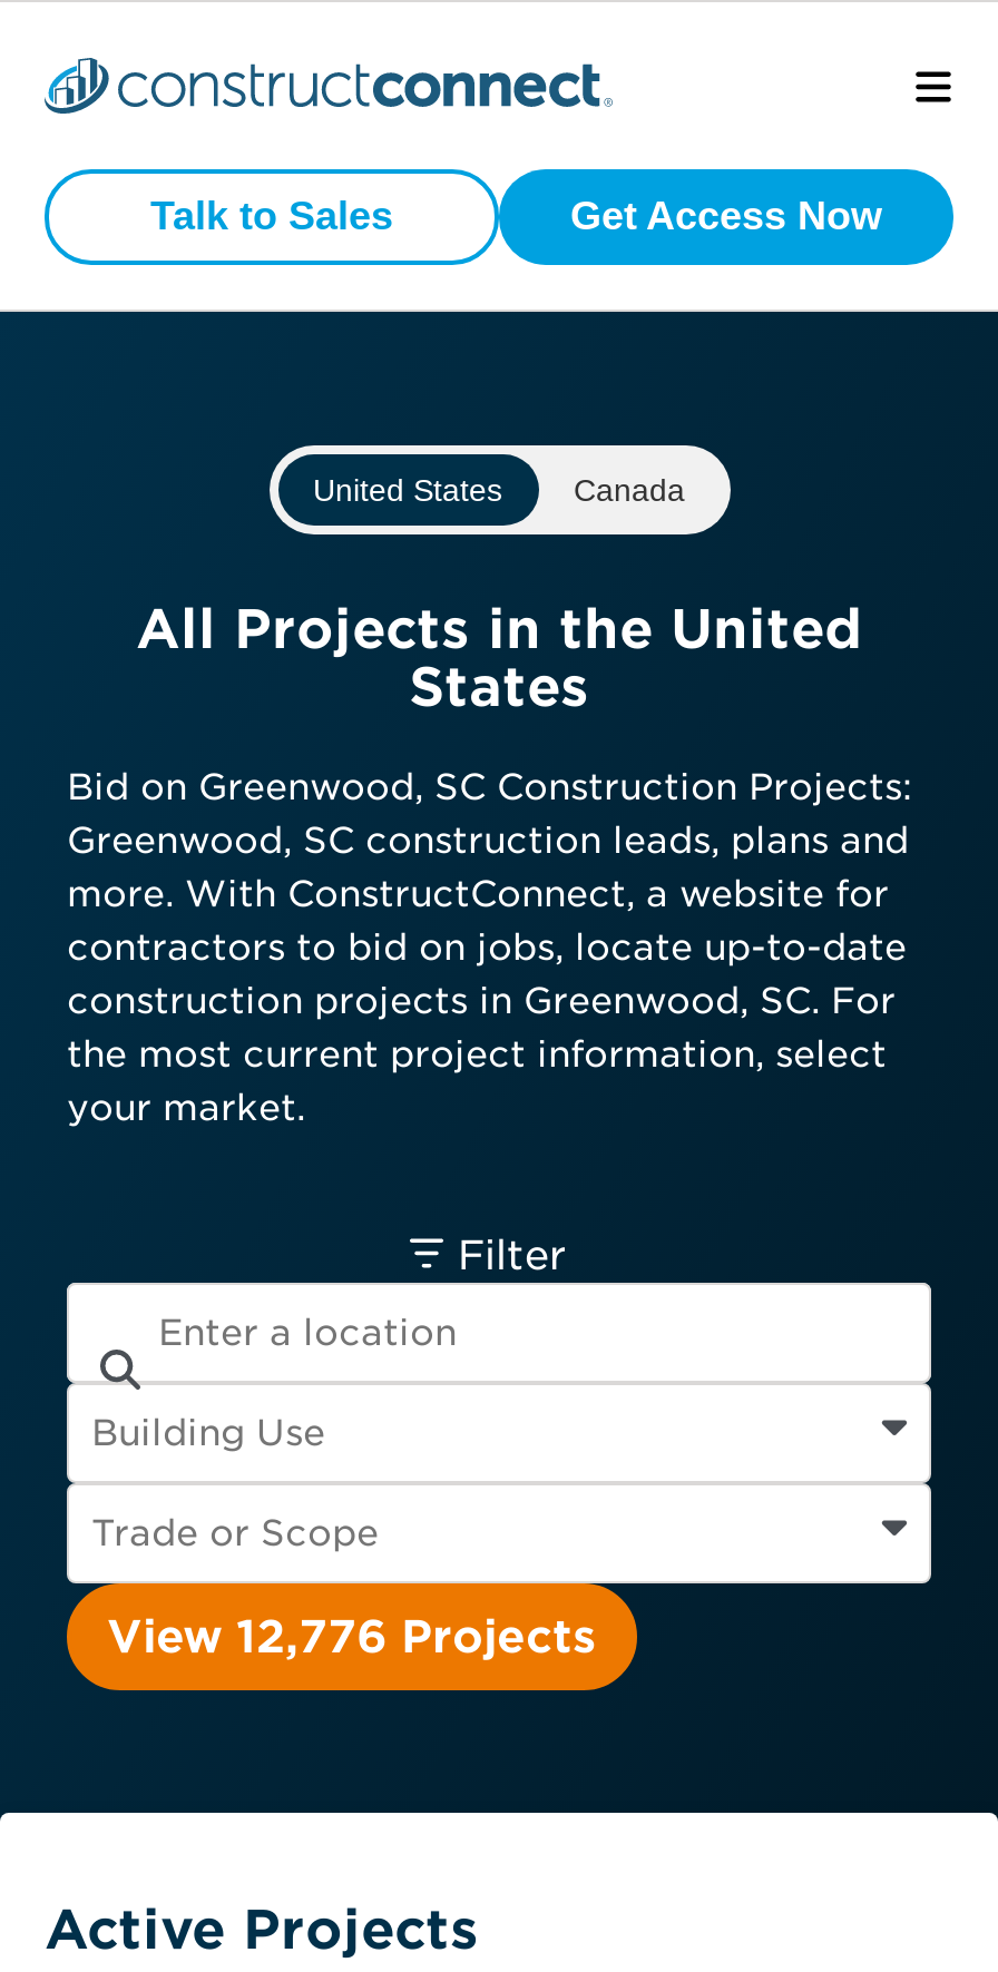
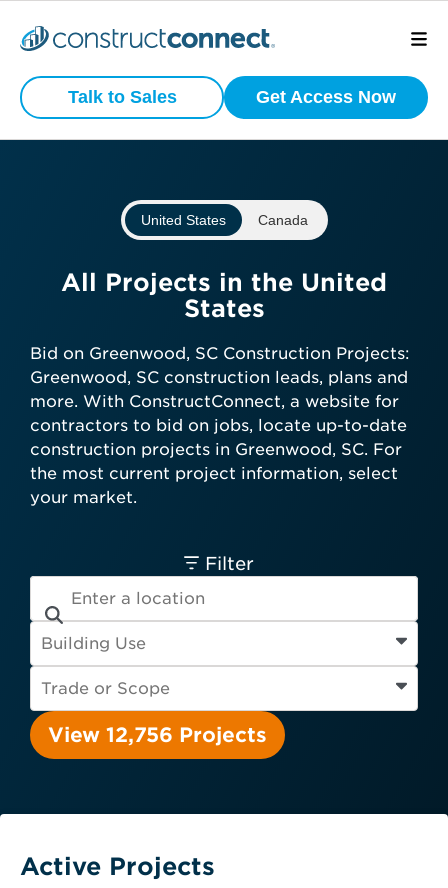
[107,1610,597,1664] View 12,776 Projects -> [48,723,267,747] View 12,756 Projects

